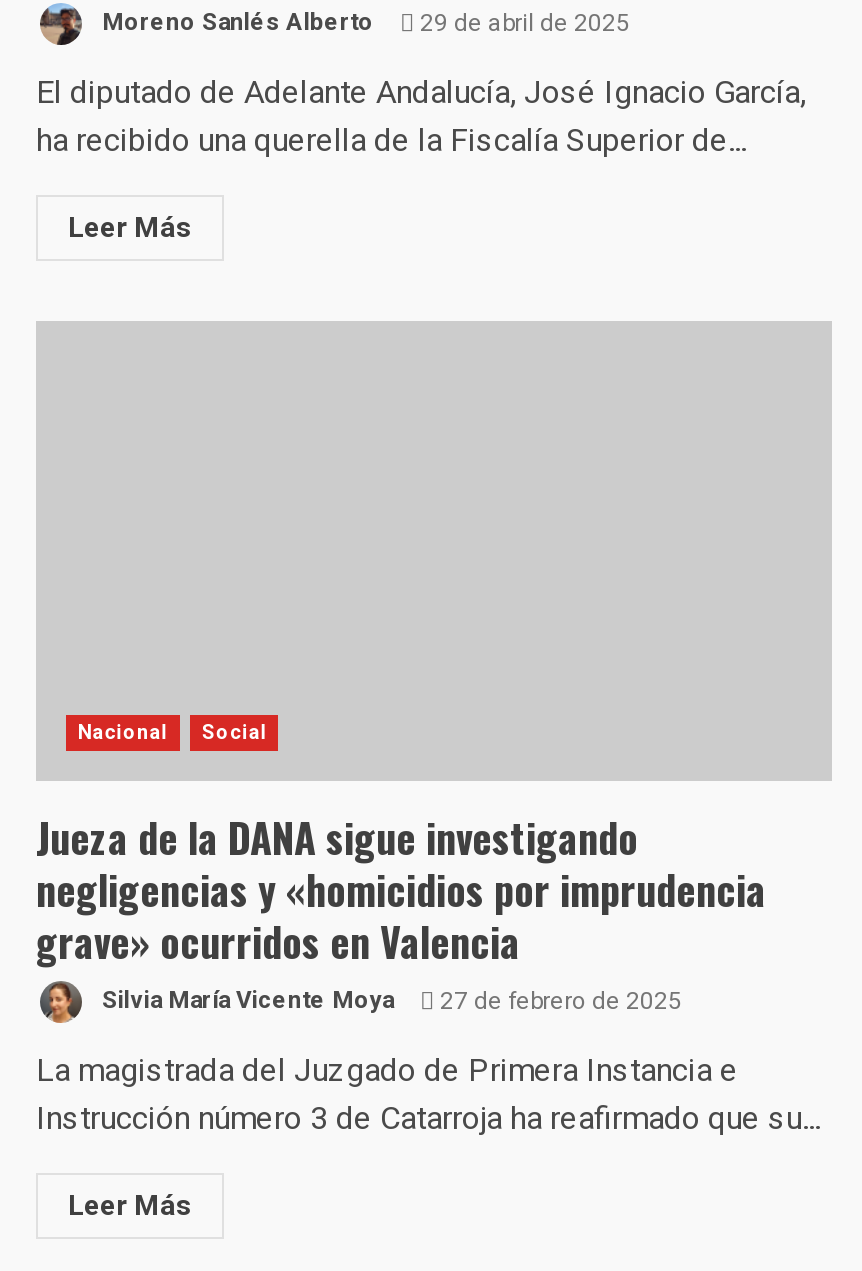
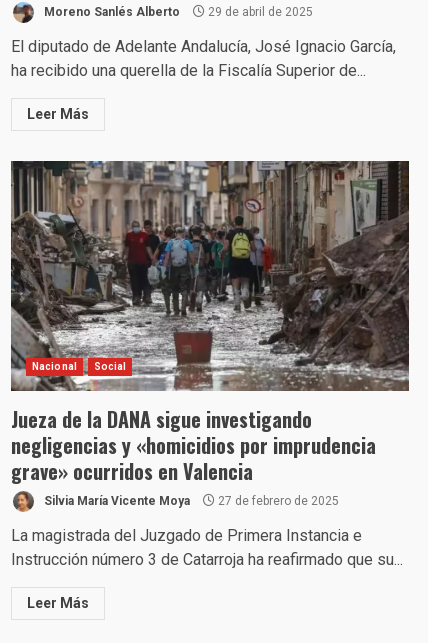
none -> [10,160,410,392] [image]

